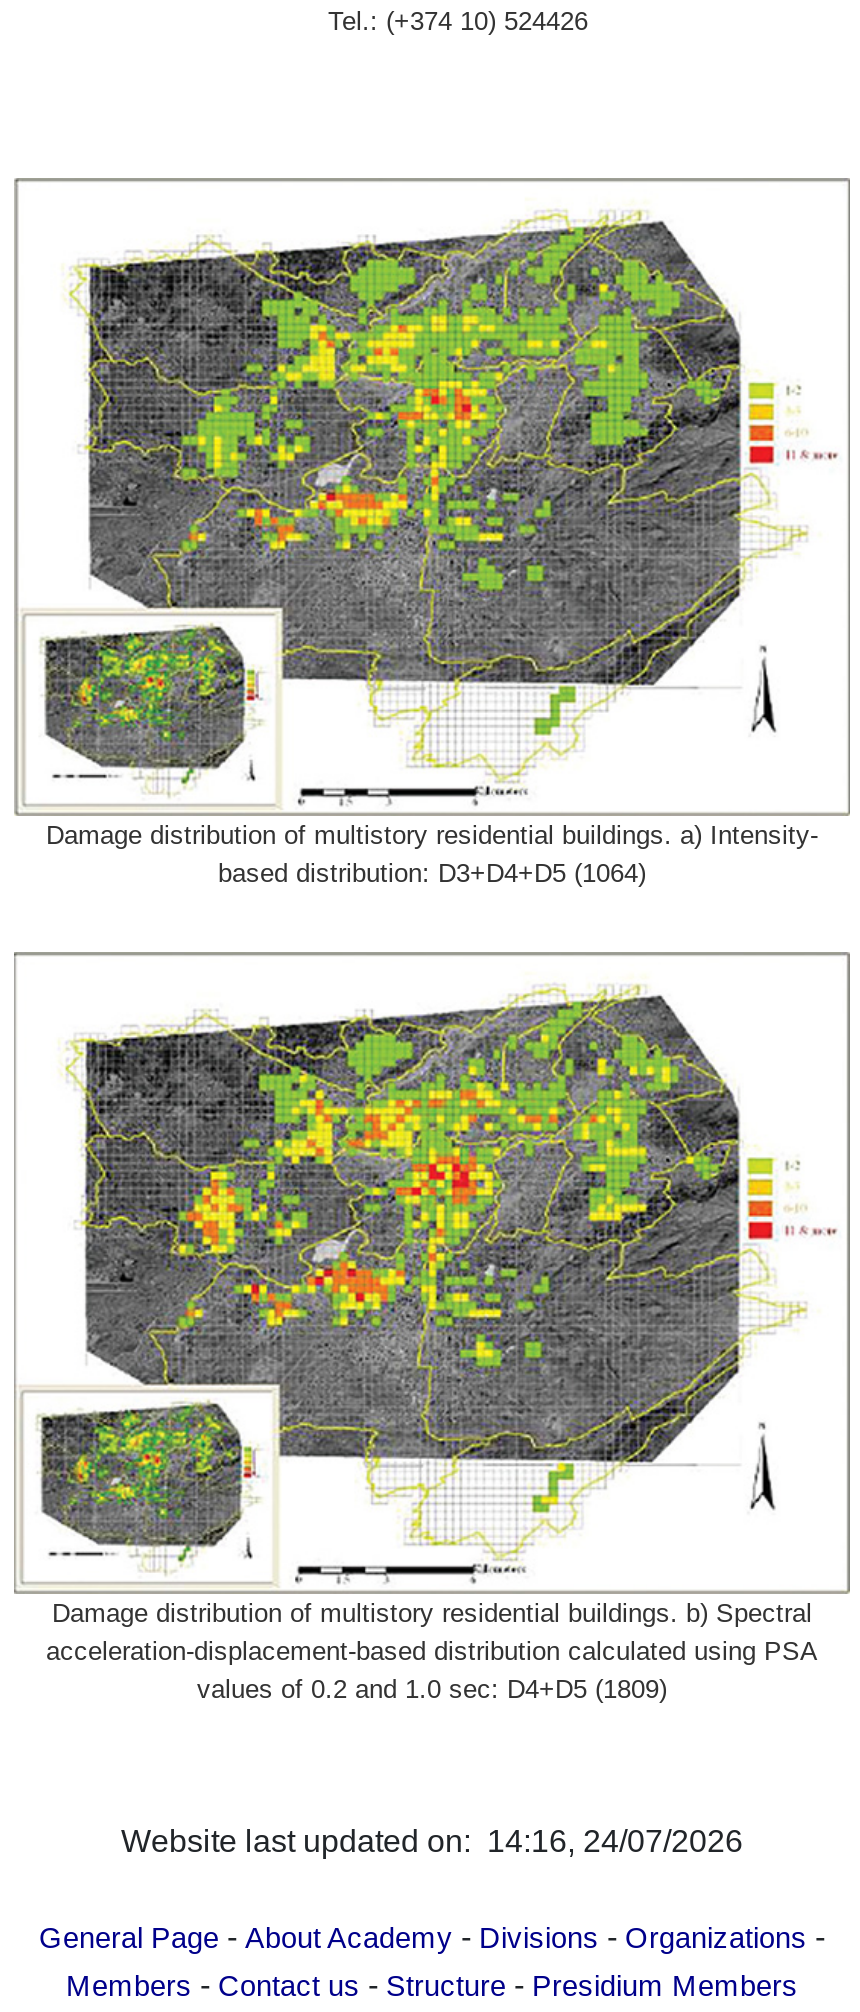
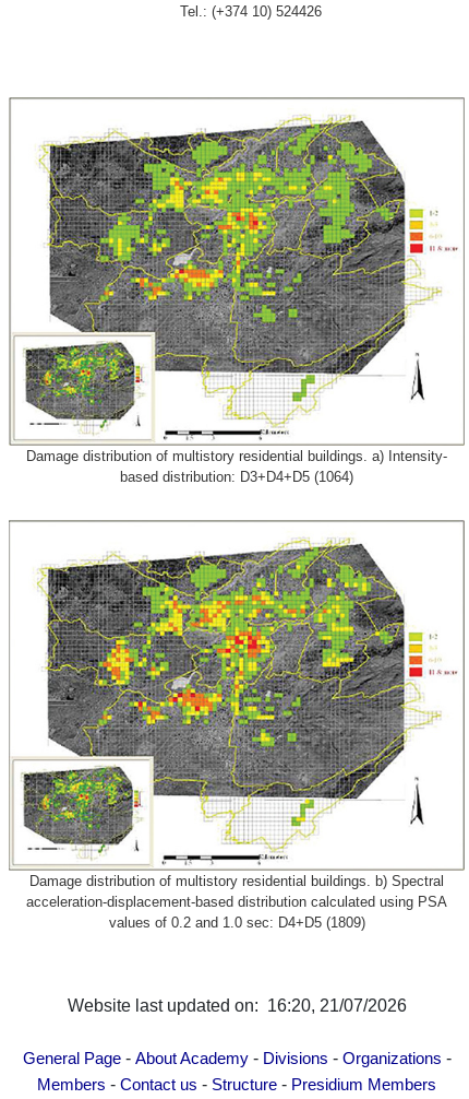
[121,1824,743,1858] Website last updated on: 14:16, 24/07/2026 -> [67,996,406,1015] Website last updated on: 16:20, 21/07/2026

